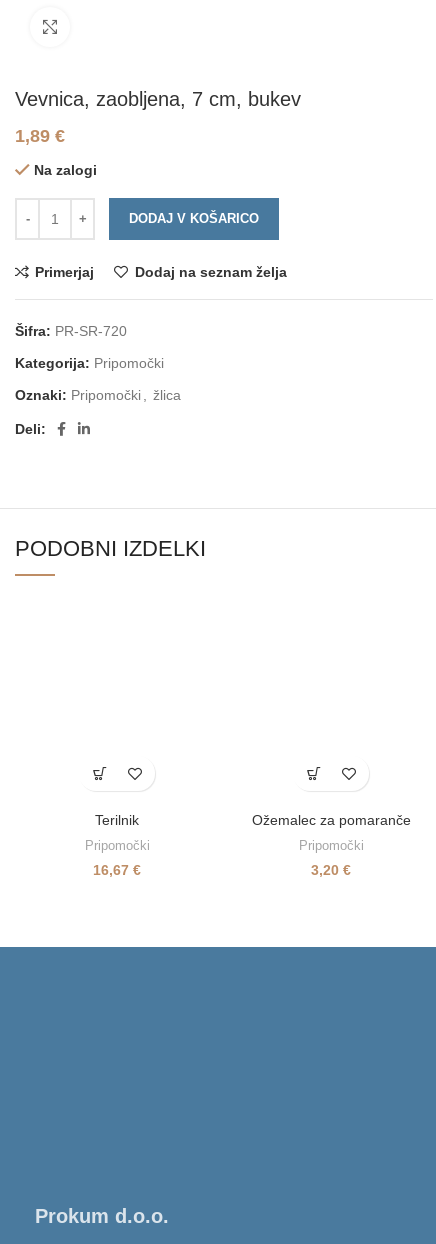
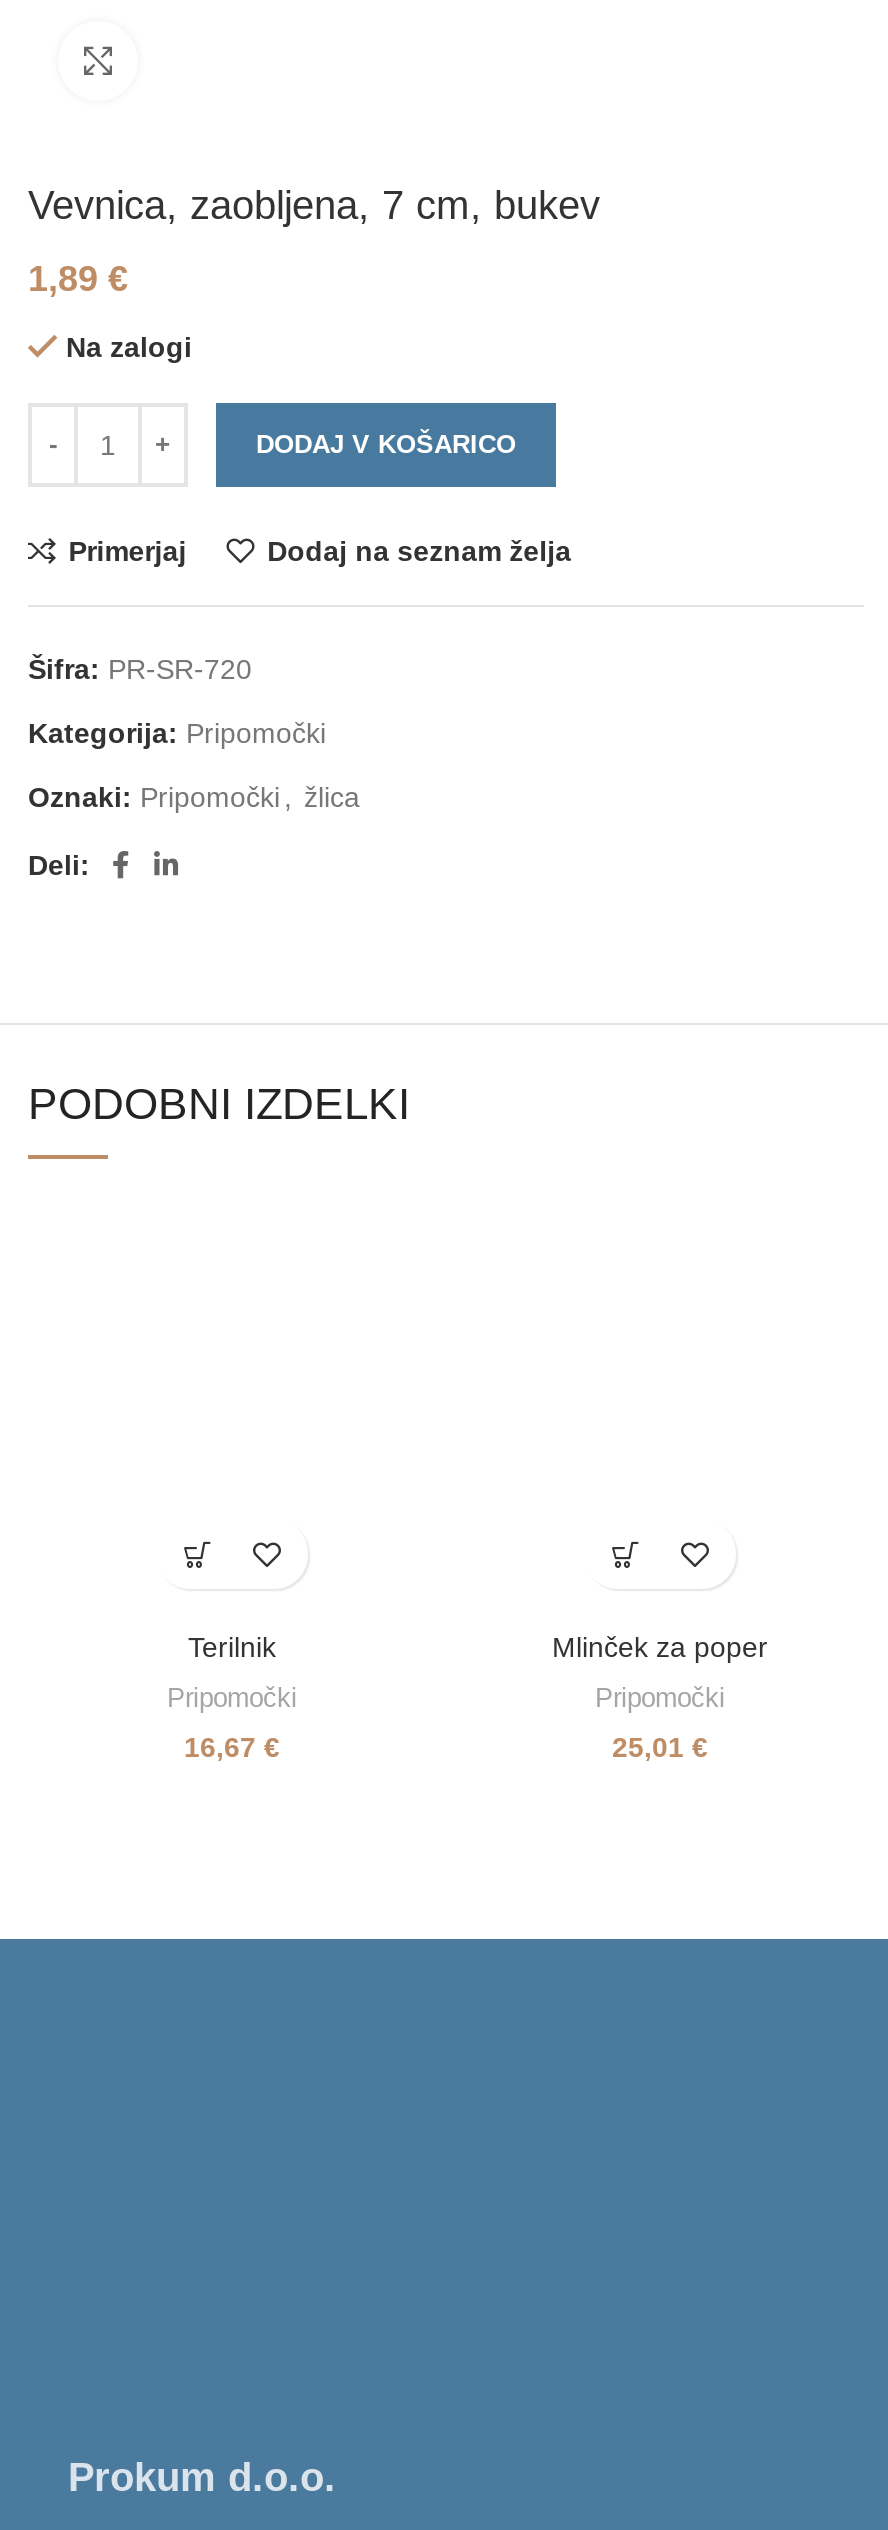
[251,812,410,828] Ožemalec za pomaranče -> [552,1631,768,1663] Mlinček za poper
[311,862,351,878] 3,20 € -> [612,1731,708,1763] 25,01 €

